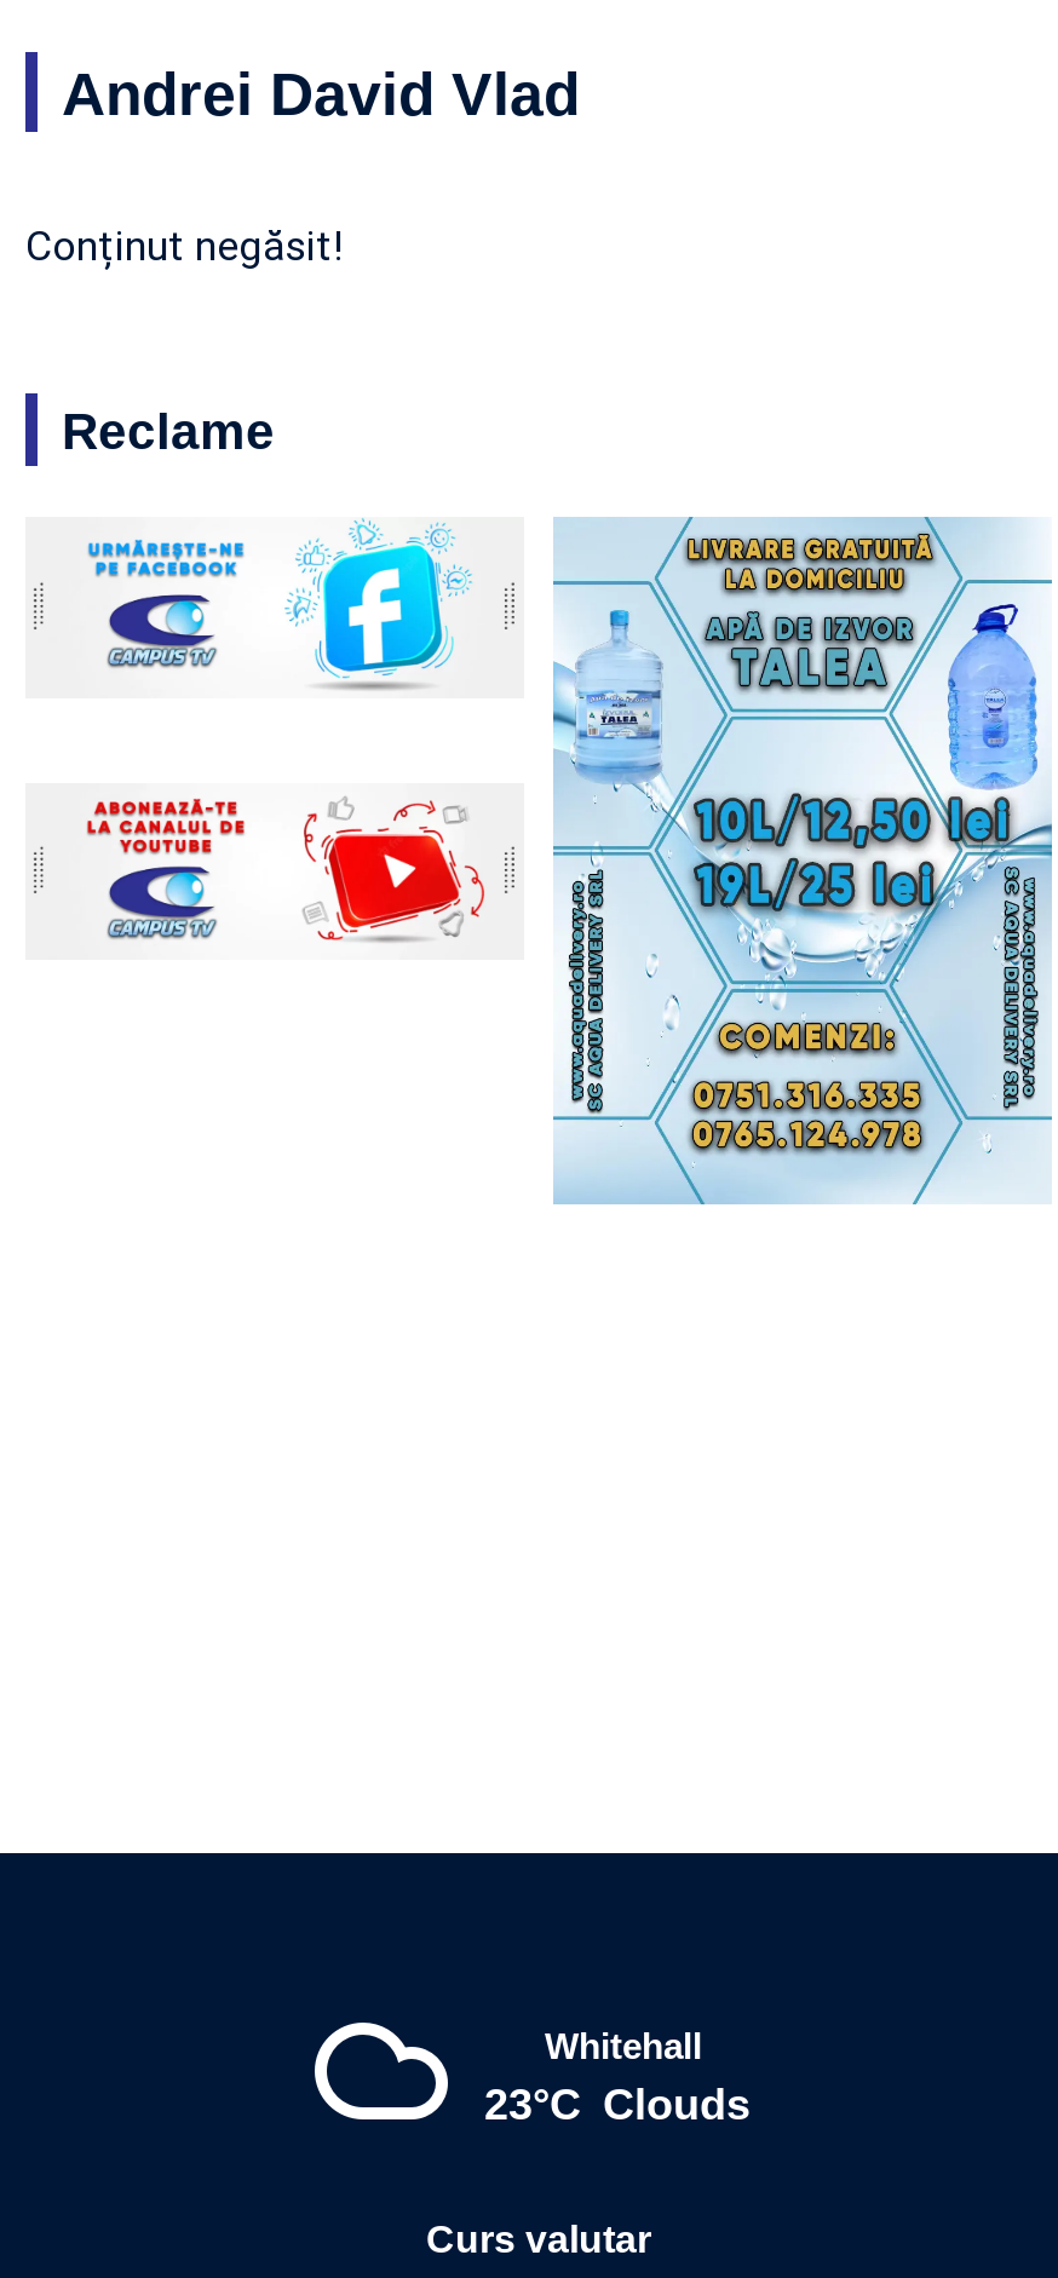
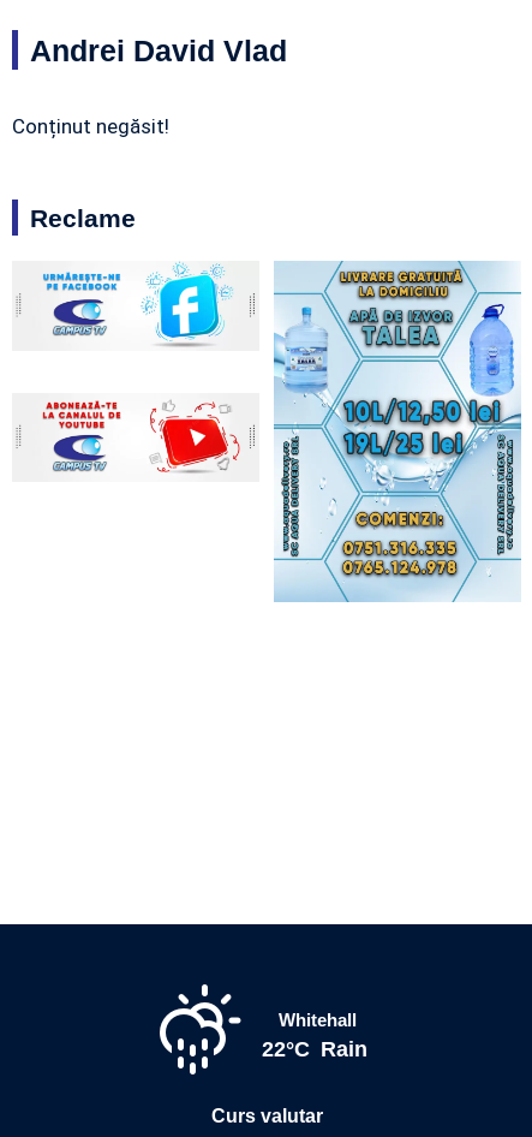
[311,1974,751,2156] [image] | 23°C Clouds -> [155,983,367,1076] [image] | 22°C Rain

